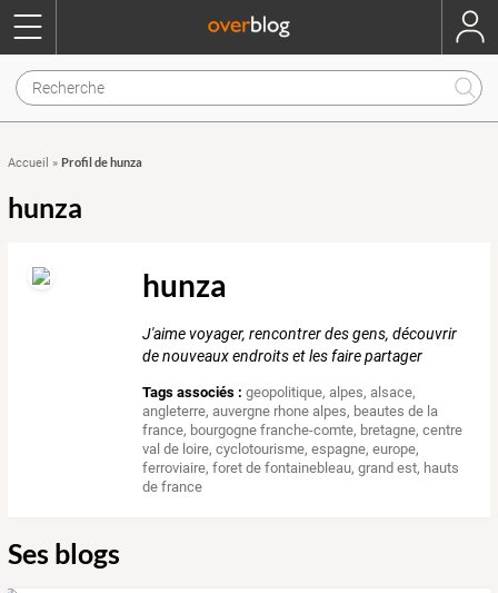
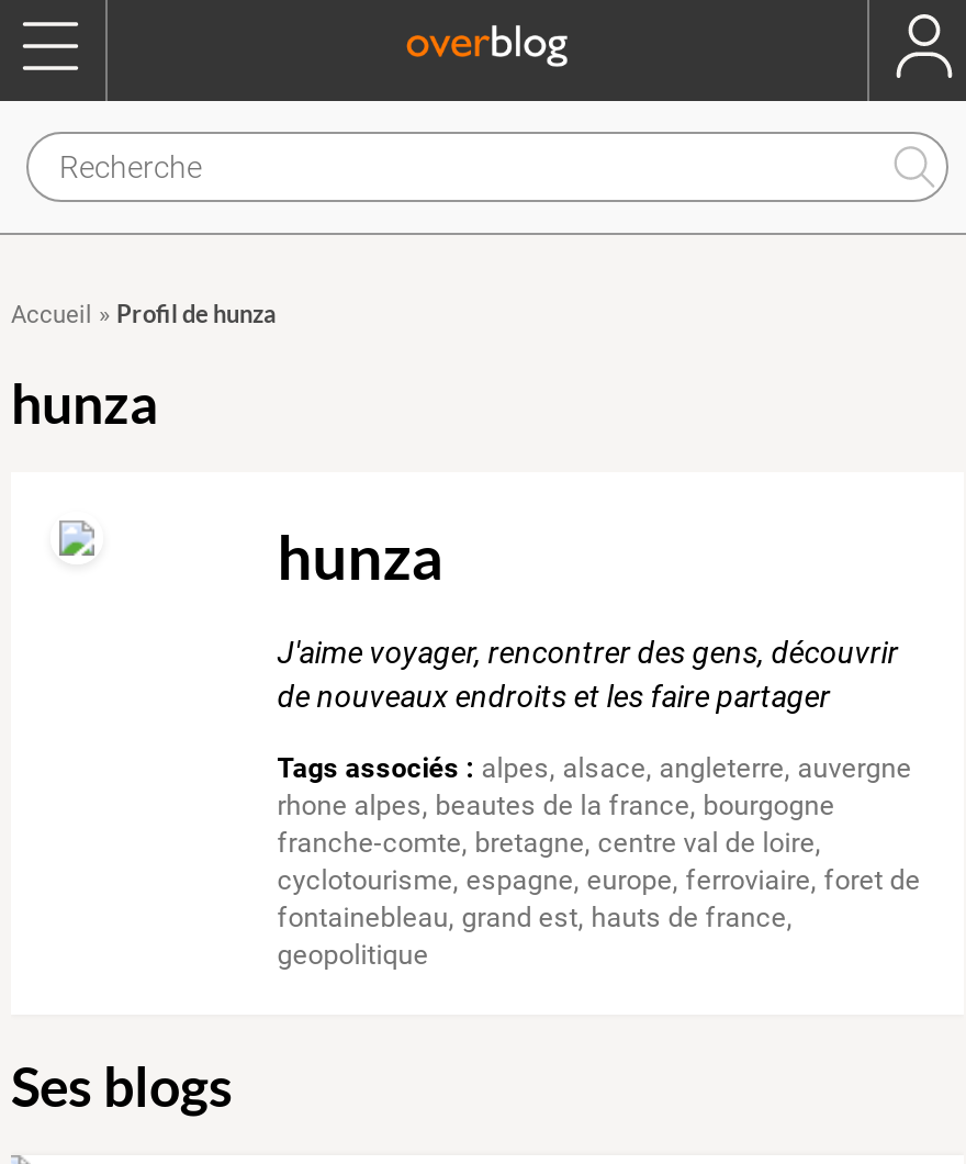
[143,384,463,496] Tags associés : geopolitique, alpes, alsace, | angleterre, auvergne rhone alpes, beautes de la | france, bourgogne franche-comte, bretagne, centre | val de loire, cyclotourisme, espagne, europe, | ferroviaire, foret de fontainebleau, grand est, hauts | de france -> [277,752,920,972] Tags associés : alpes, alsace, angleterre, auvergne | rhone alpes, beautes de la france, bourgogne | franche-comte, bretagne, centre val de loire, | cyclotourisme, espagne, europe, ferroviaire, foret de | fontainebleau, grand est, hauts de france, | geopolitique

